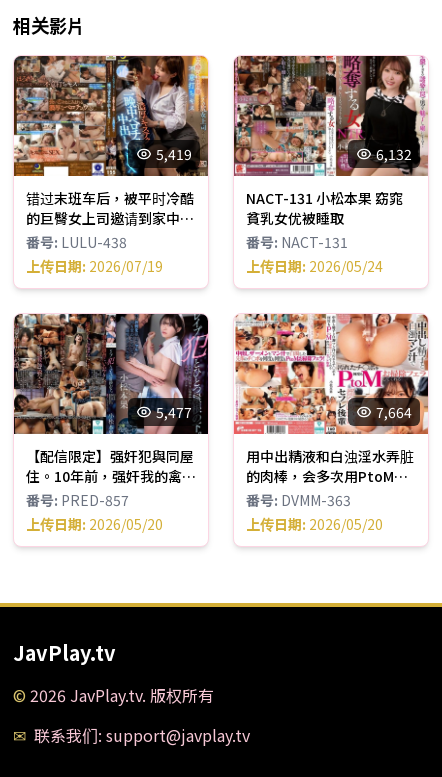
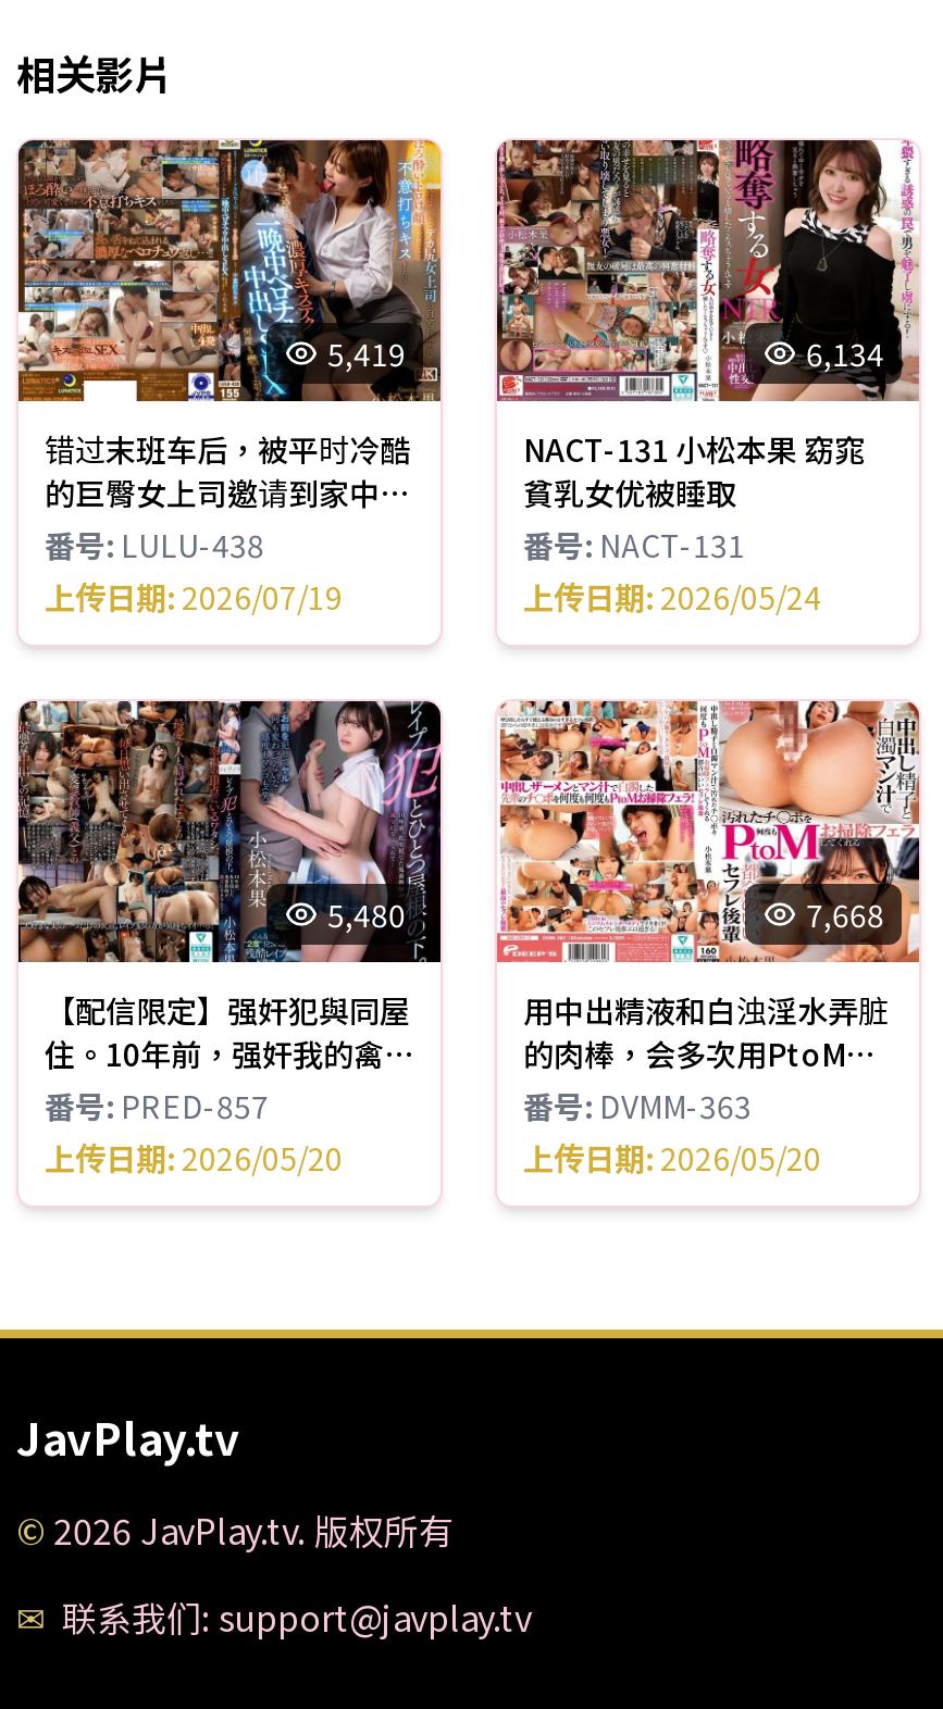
[376,144,412,164] 6,132 -> [806,332,884,375] 6,134
[156,402,192,422] 5,477 -> [327,893,406,936] 5,480
[376,402,412,422] 7,664 -> [806,893,884,936] 7,668

